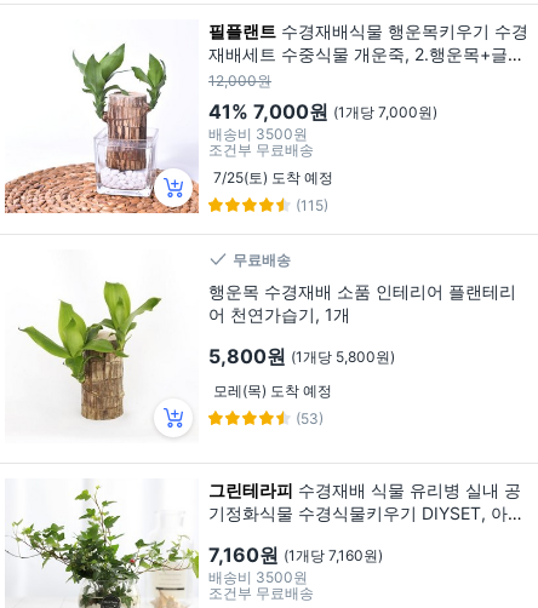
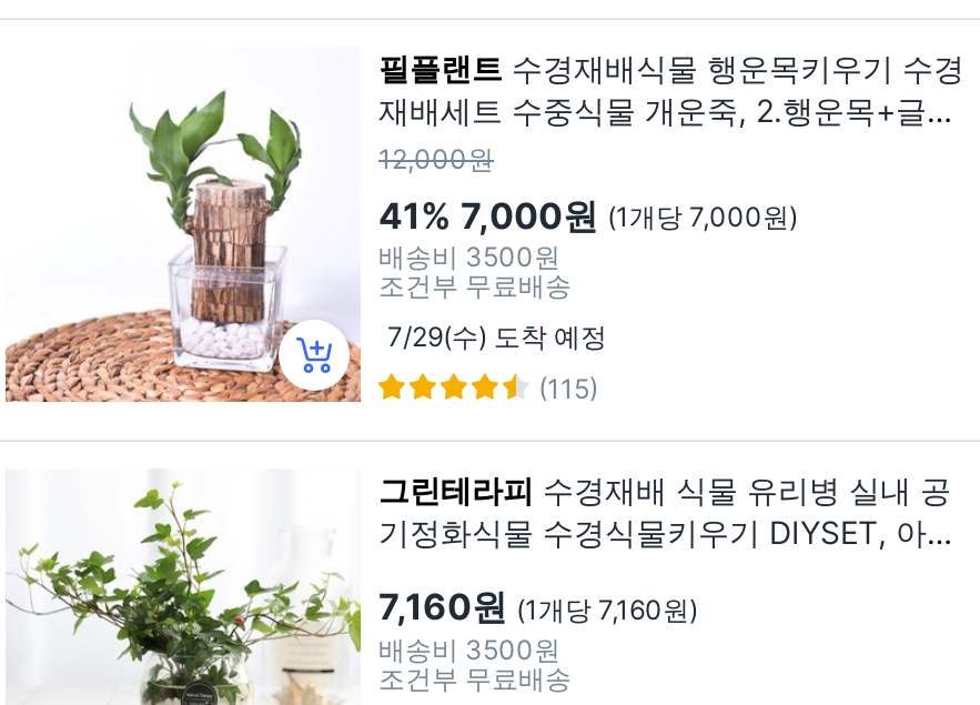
[213,168,333,187] 7/25(토) 도착 예정 -> [387,319,607,352] 7/29(수) 도착 예정
[21,251,516,443] [image] | 무료배송 | 행운목 수경재배 소품 인테리어 플랜테리 | 어 천연가습기, 1개 | 5,800원 (1개당 5,800원) | 모레(목) 도착 예정 | (53) -> none

